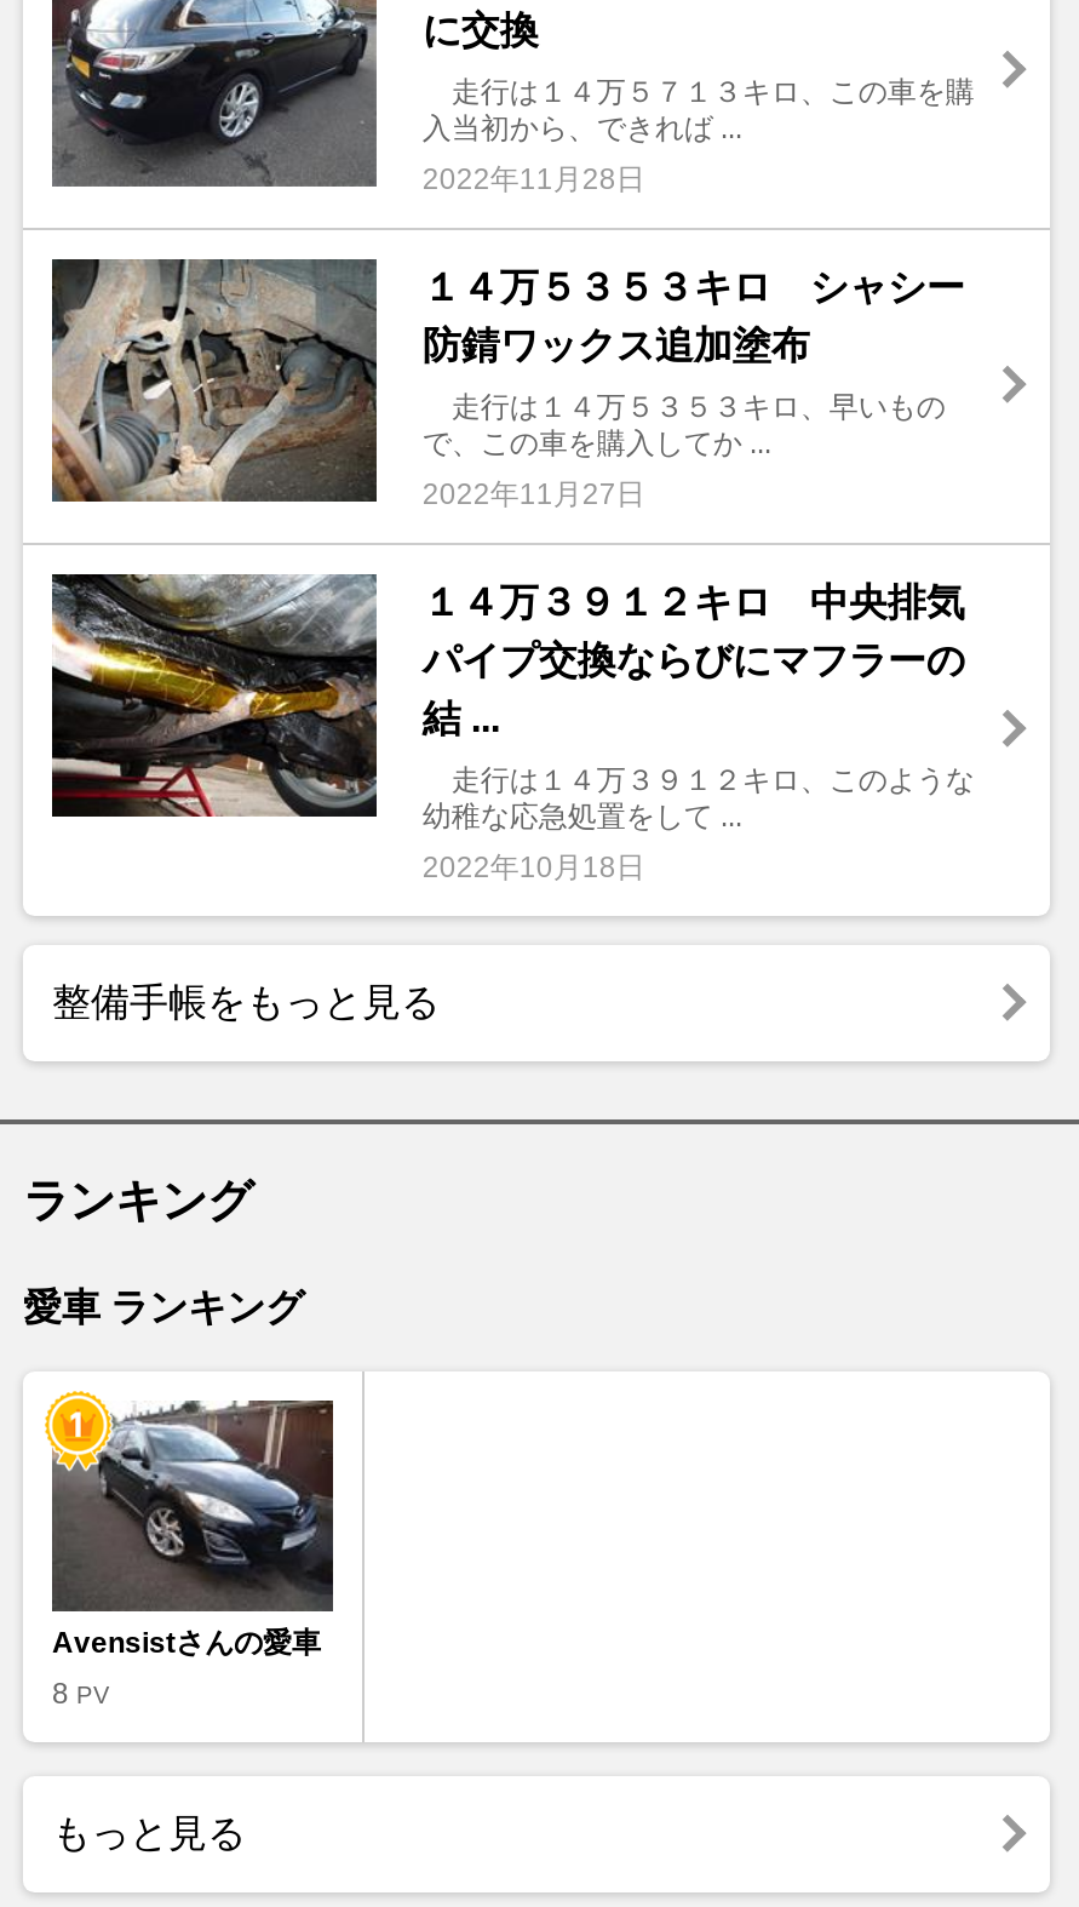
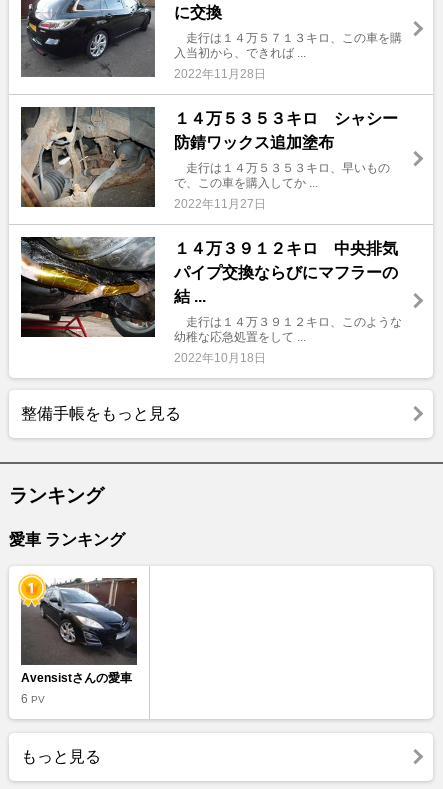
[52,1676,110,1710] 8 PV -> [21,691,45,705] 6 PV

